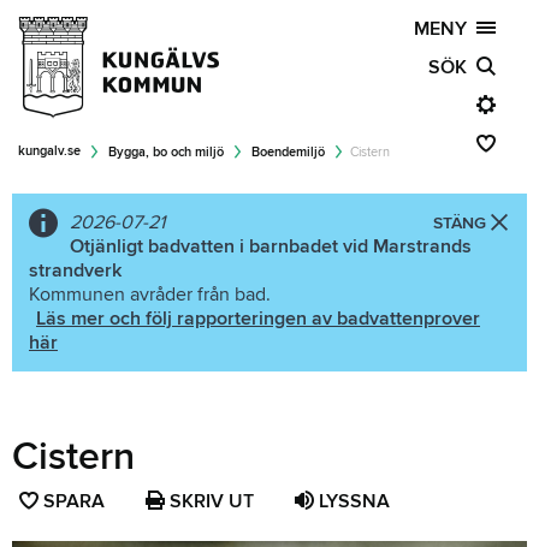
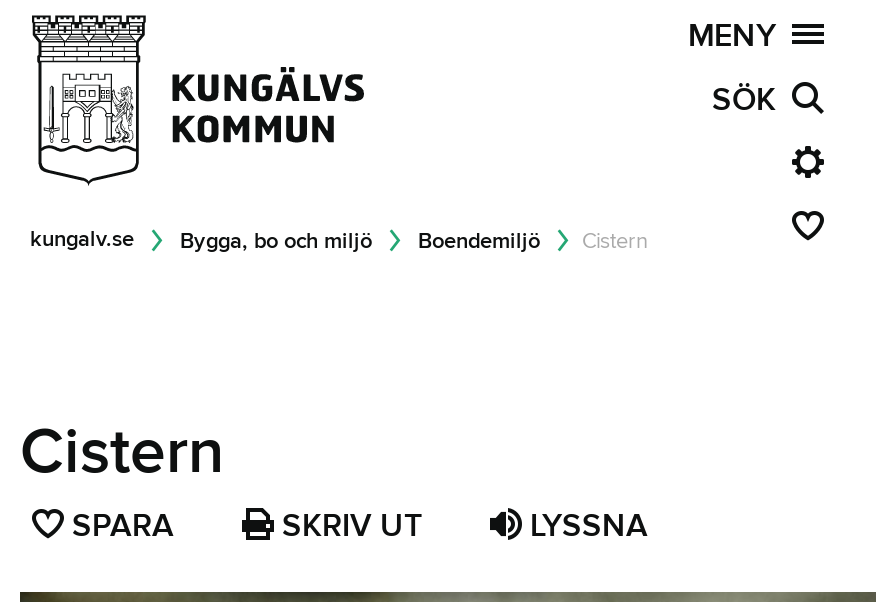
[11,192,528,373] [image] | STÄNG | 2026-07-21 | Otjänligt badvatten i barnbadet vid Marstrands | strandverk | Kommunen avråder från bad. | Läs mer och följ rapporteringen av badvattenprover | här -> none

